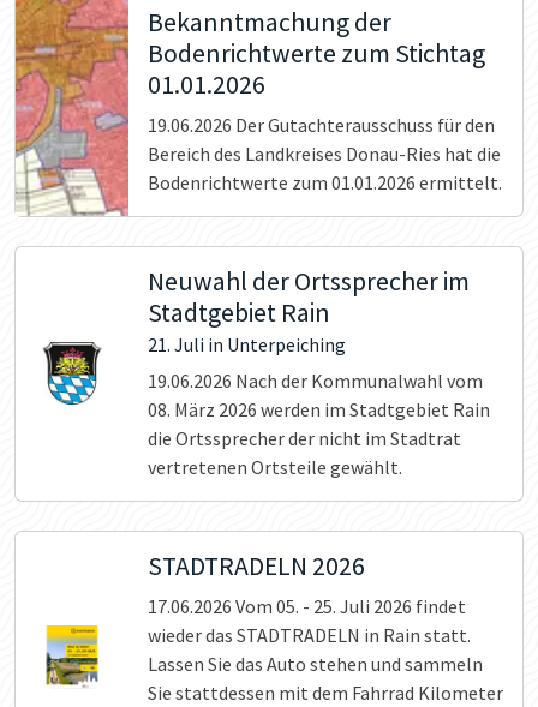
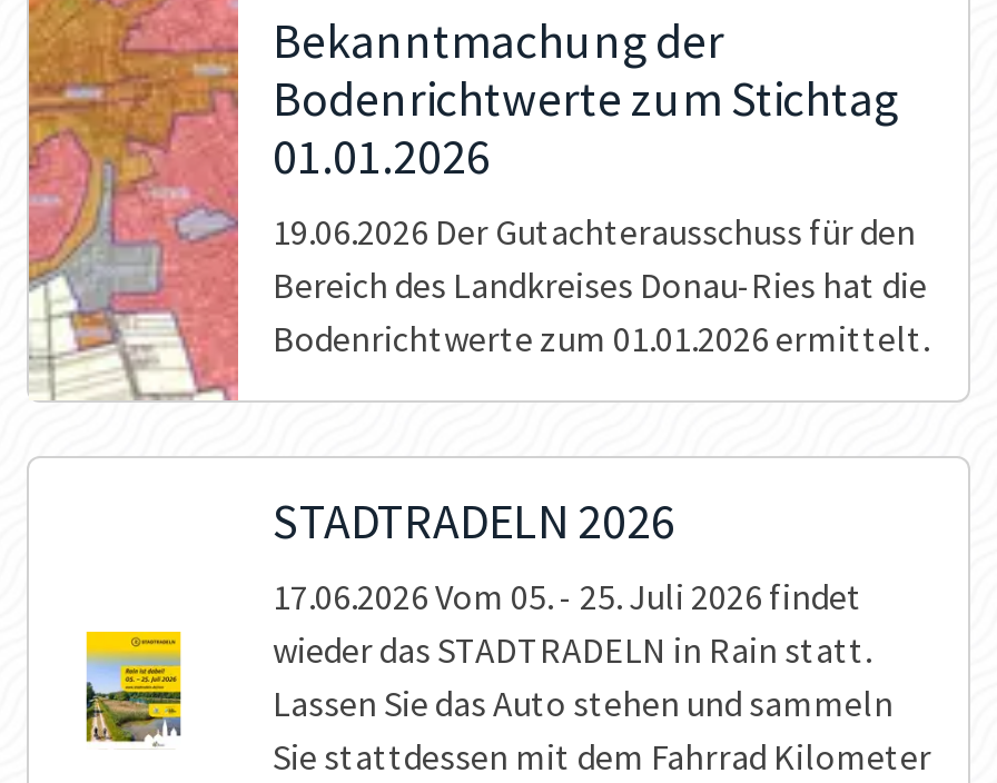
[42,265,489,478] [image] | Neuwahl der Ortssprecher im | Stadtgebiet Rain | 21. Juli in Unterpeiching | 19.06.2026 Nach der Kommunalwahl vom | 08. März 2026 werden im Stadtgebiet Rain | die Ortssprecher der nicht im Stadtrat | vertretenen Ortsteile gewählt. -> none

